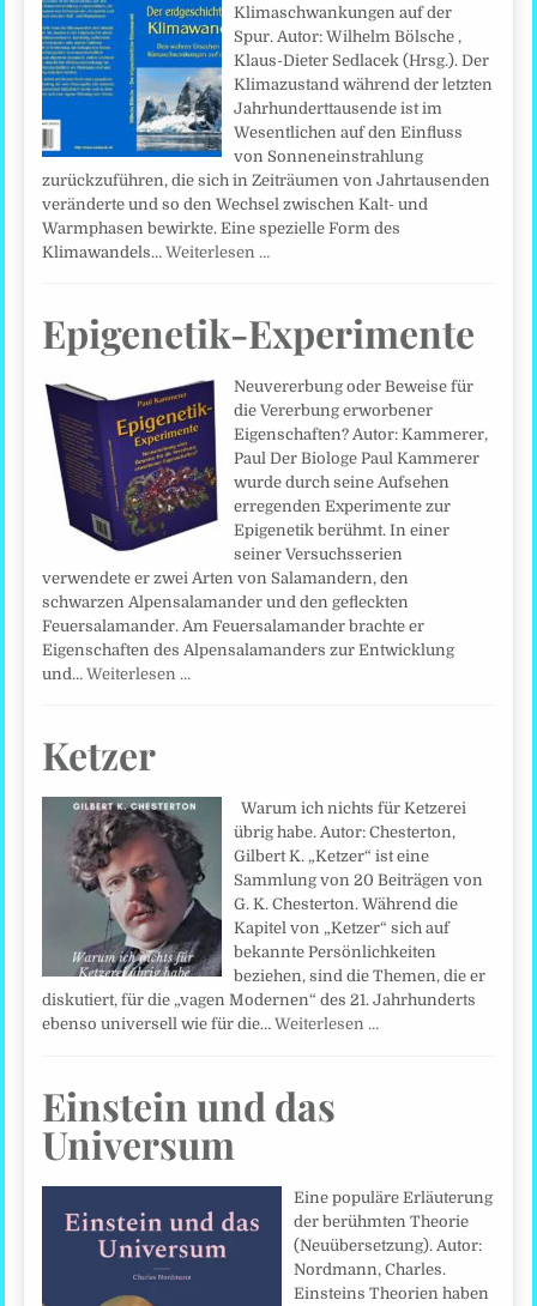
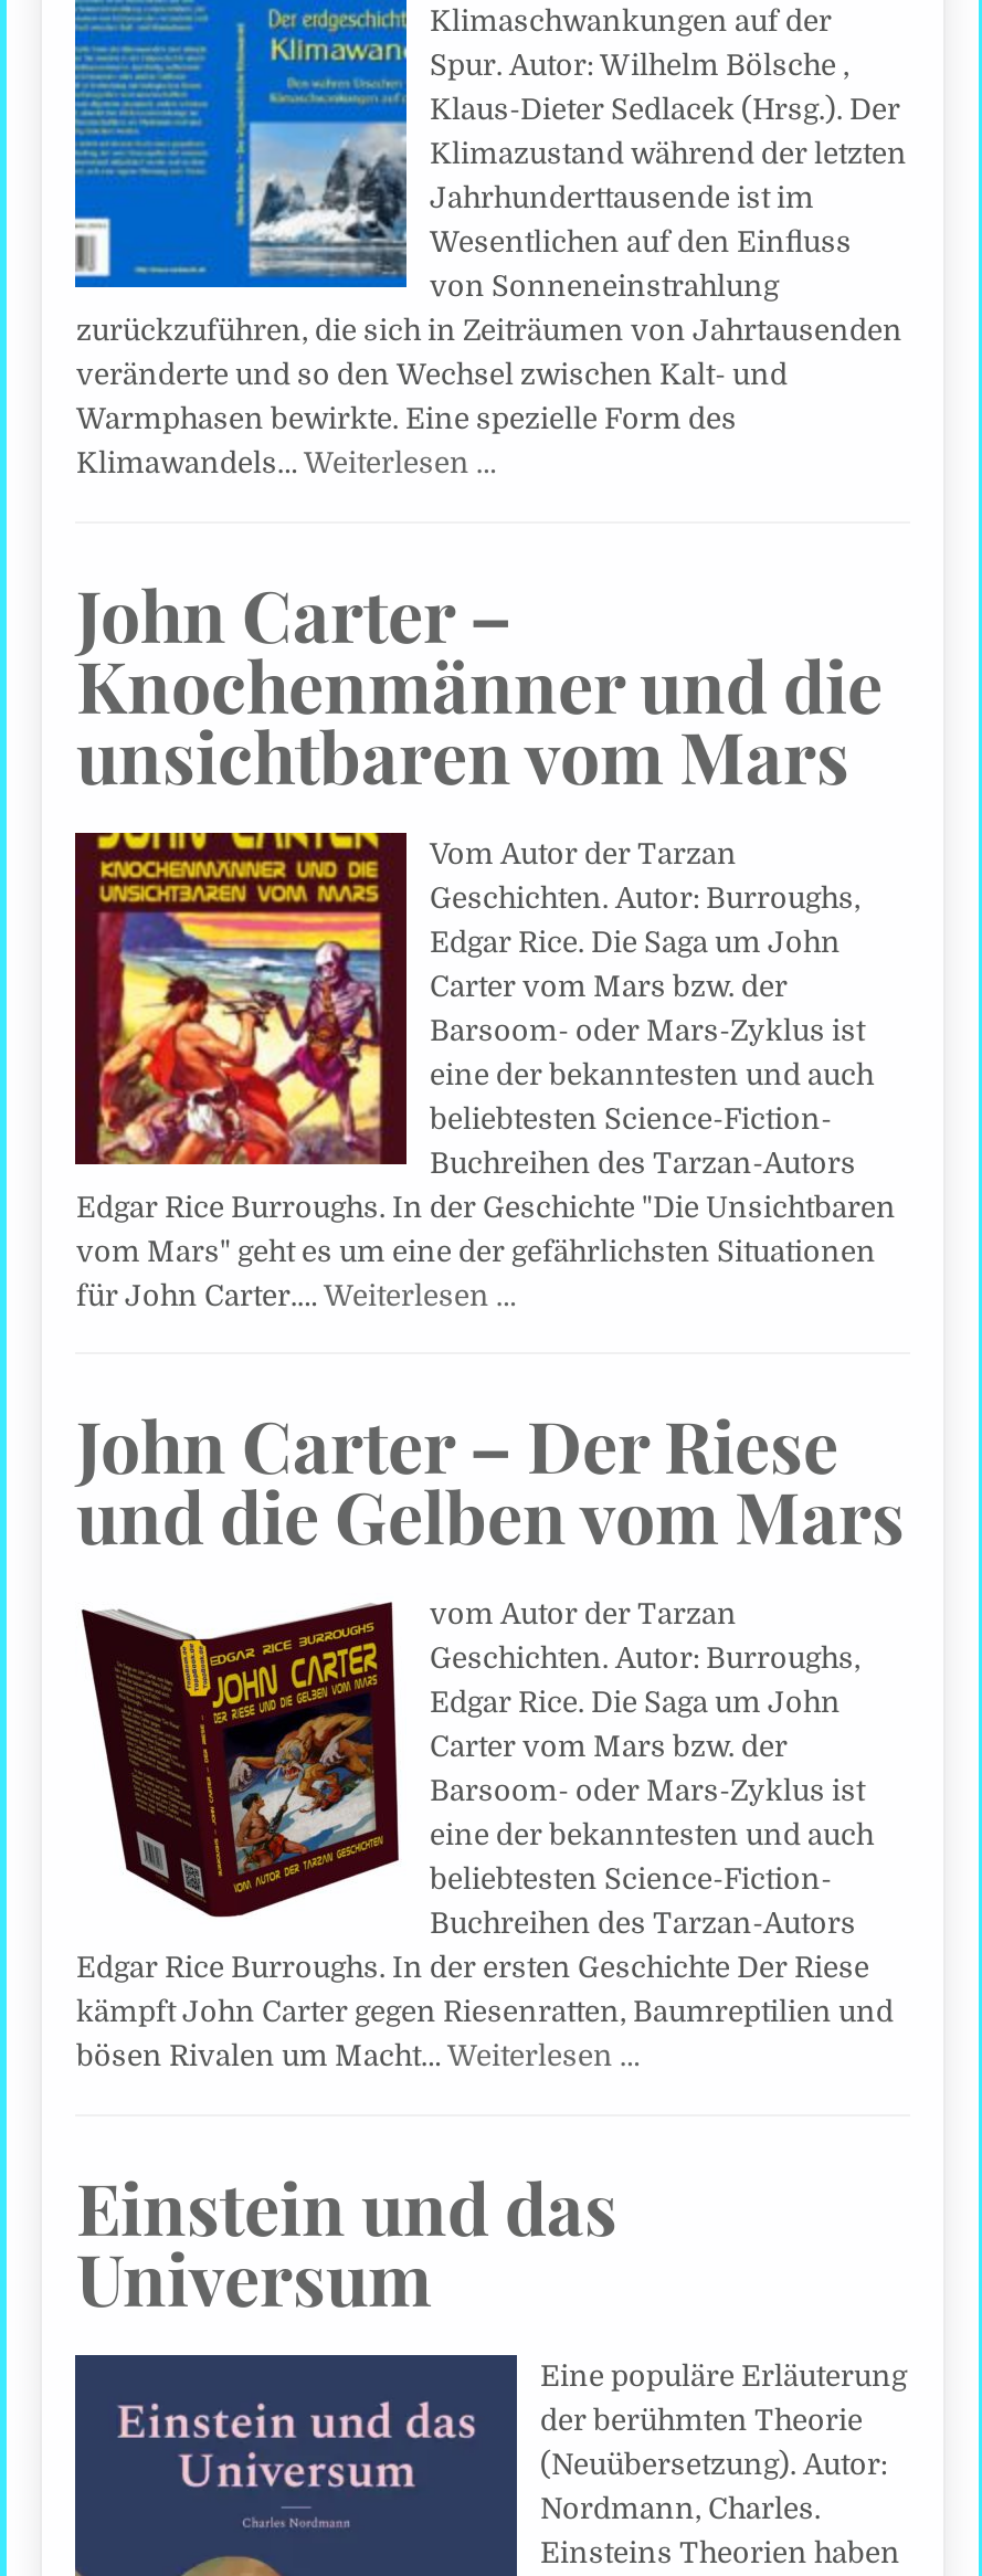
[42,306,488,683] [image] | Epigenetik-Experimente | Neuvererbung oder Beweise für | die Vererbung erworbener | Eigenschaften? Autor: Kammerer, | Paul Der Biologe Paul Kammerer | wurde durch seine Aufsehen | erregenden Experimente zur | Epigenetik berühmt. In einer | seiner Versuchsserien | verwendete er zwei Arten von Salamandern, den | schwarzen Alpensalamander und den gefleckten | Feuersalamander. Am Feuersalamander brachte er | Eigenschaften des Alpensalamanders zur Entwicklung | und… Weiterlesen … -> [73,565,896,1312] [image] | John Carter – | Knochenmänner und die | unsichtbaren vom Mars | Vom Autor der Tarzan | Geschichten. Autor: Burroughs, | Edgar Rice. Die Saga um John | Carter vom Mars bzw. der | Barsoom- oder Mars-Zyklus ist | eine der bekanntesten und auch | beliebtesten Science-Fiction- | Buchreihen des Tarzan-Autors | Edgar Rice Burroughs. In der Geschichte "Die Unsichtbaren | vom Mars" geht es um eine der gefährlichsten Situationen | für John Carter.… Weiterlesen …
[41,729,486,1033] [image] | Ketzer | Warum ich nichts für Ketzerei | übrig habe. Autor: Chesterton, | Gilbert K. „Ketzer“ ist eine | Sammlung von 20 Beiträgen von | G. K. Chesterton. Während die | Kapitel von „Ketzer“ sich auf | bekannte Persönlichkeiten | beziehen, sind die Themen, die er | diskutiert, für die „vagen Modernen“ des 21. Jahrhunderts | ebenso universell wie für die… Weiterlesen … -> [75,1397,905,2073] [image] | John Carter – Der Riese | und die Gelben vom Mars | vom Autor der Tarzan | Geschichten. Autor: Burroughs, | Edgar Rice. Die Saga um John | Carter vom Mars bzw. der | Barsoom- oder Mars-Zyklus ist | eine der bekanntesten und auch | beliebtesten Science-Fiction- | Buchreihen des Tarzan-Autors | Edgar Rice Burroughs. In der ersten Geschichte Der Riese | kämpft John Carter gegen Riesenratten, Baumreptilien und | bösen Rivalen um Macht… Weiterlesen …

